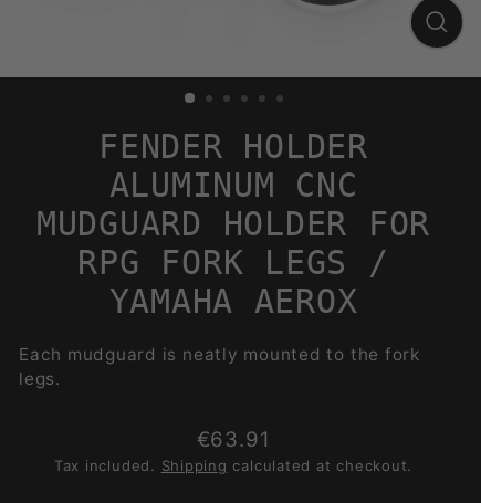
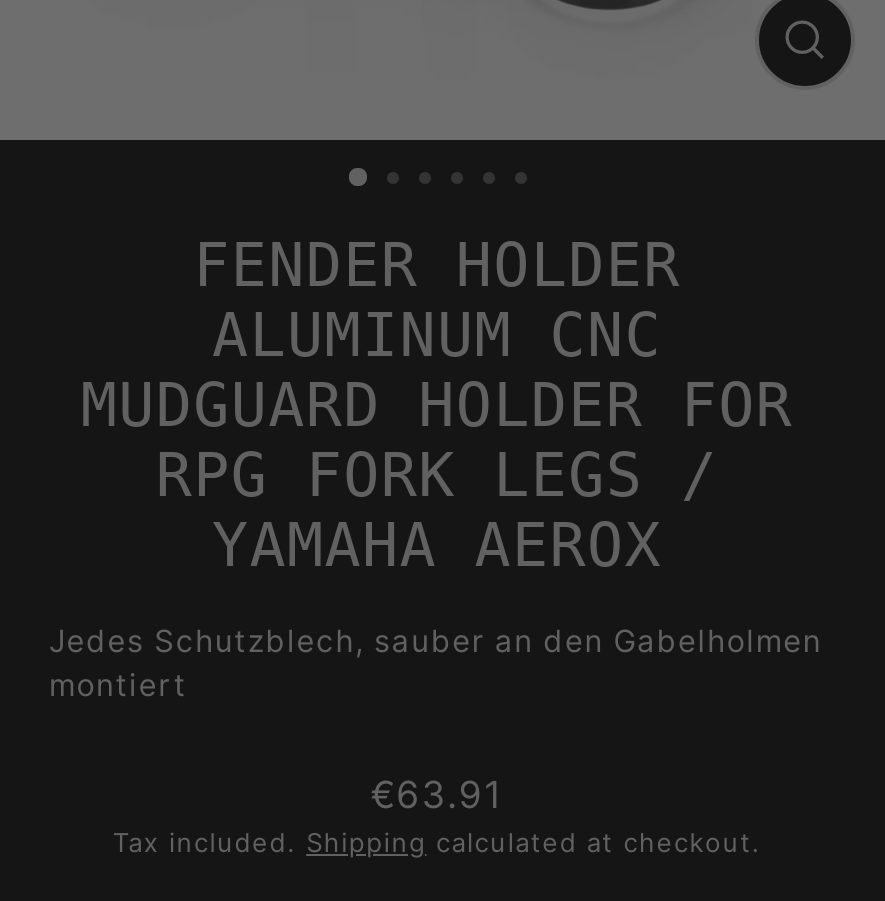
[19,344,420,389] Each mudguard is neatly mounted to the fork | legs. -> [49,622,822,704] Jedes Schutzblech, sauber an den Gabelholmen | montiert

